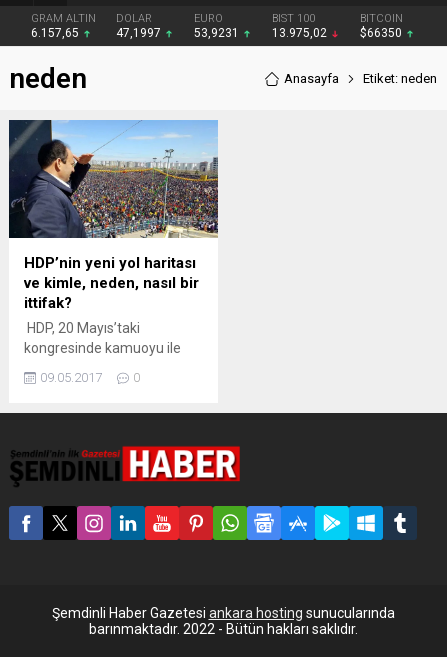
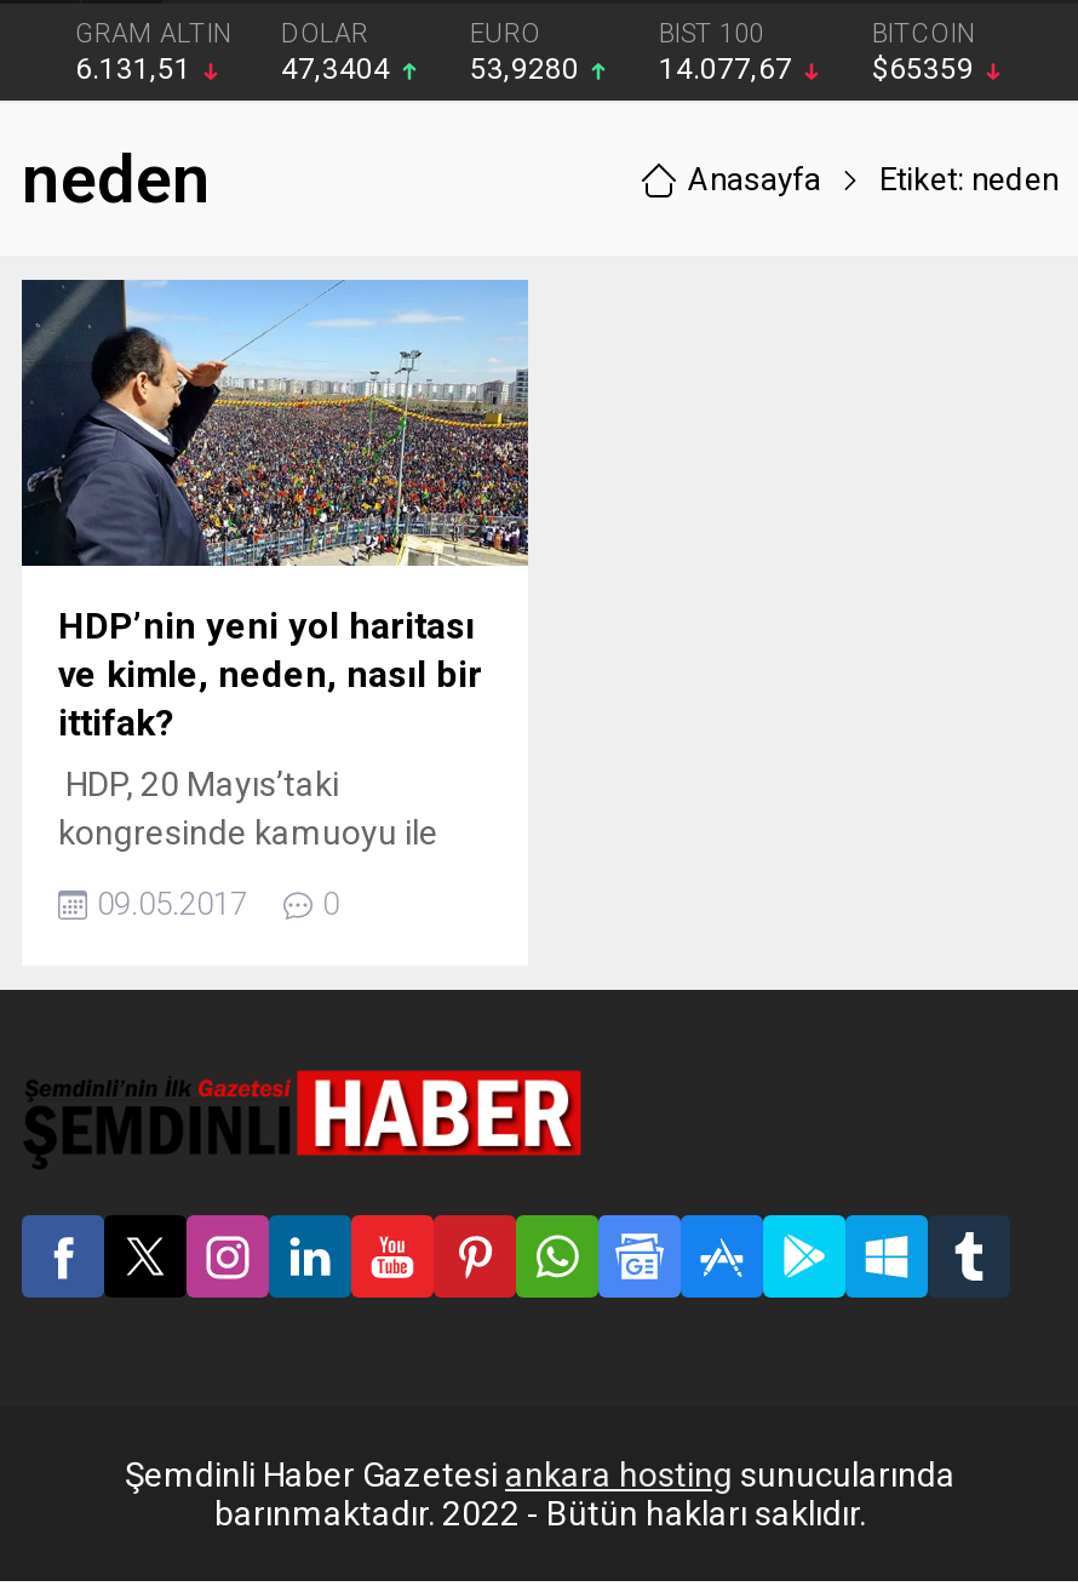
[31,26,82,40] 6.157,65 -> [75,52,199,86] 6.131,51
[116,26,164,40] 47,1997 -> [281,52,397,86] 47,3404
[194,26,242,40] 53,9231 -> [470,52,586,86] 53,9280
[272,26,330,40] 13.975,02 -> [659,52,799,86] 14.077,67
[360,26,405,40] $66350 -> [872,52,981,86] $65359

